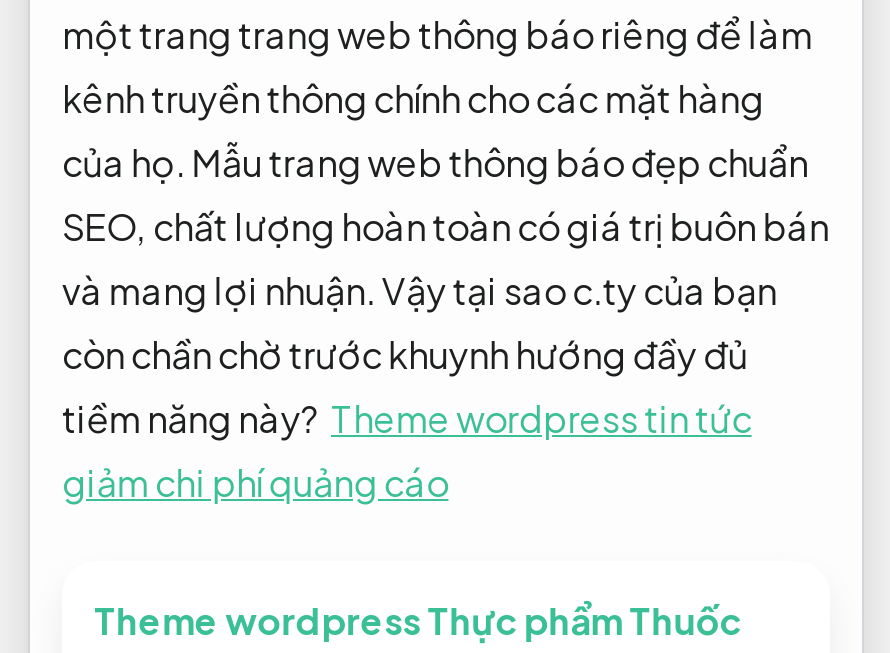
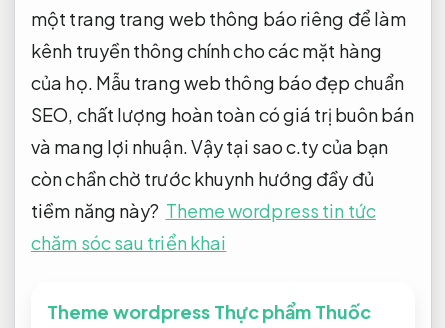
[62,459,448,505] giảm chi phí quảng cáo -> [31,231,226,254] chăm sóc sau triển khai

